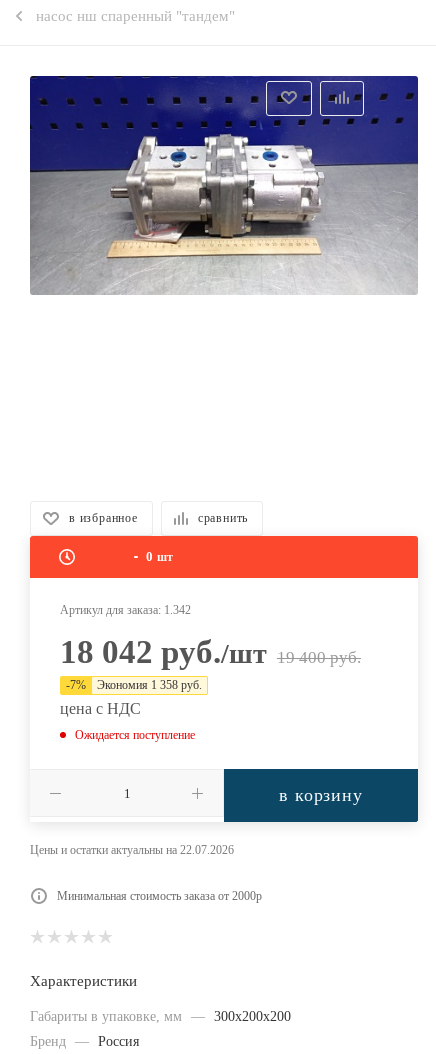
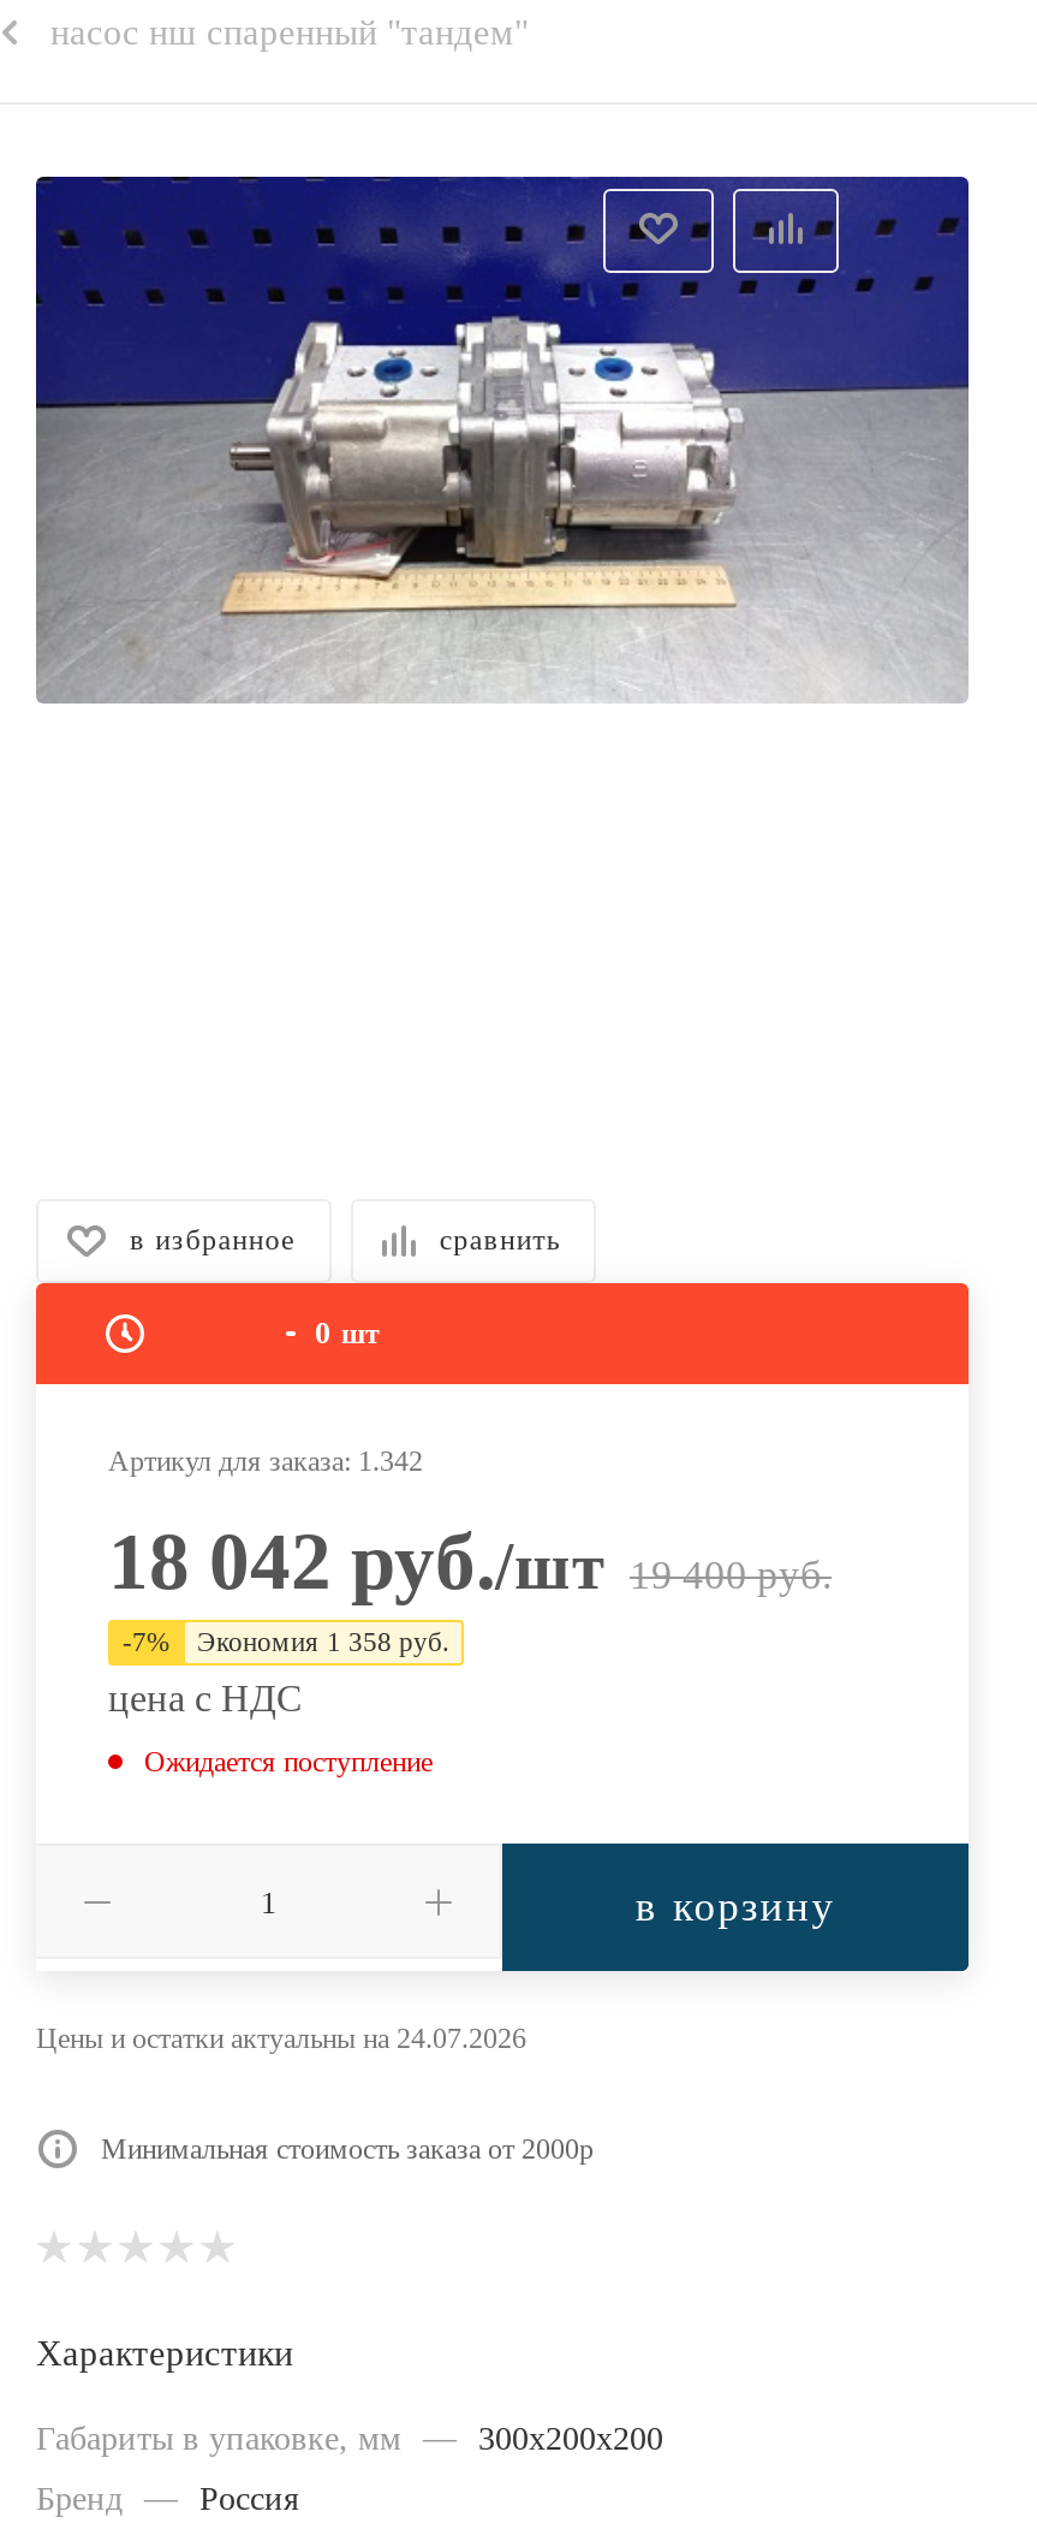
[30,843,234,857] Цены и остатки актуальны на 22.07.2026 -> [36,2022,526,2056] Цены и остатки актуальны на 24.07.2026

